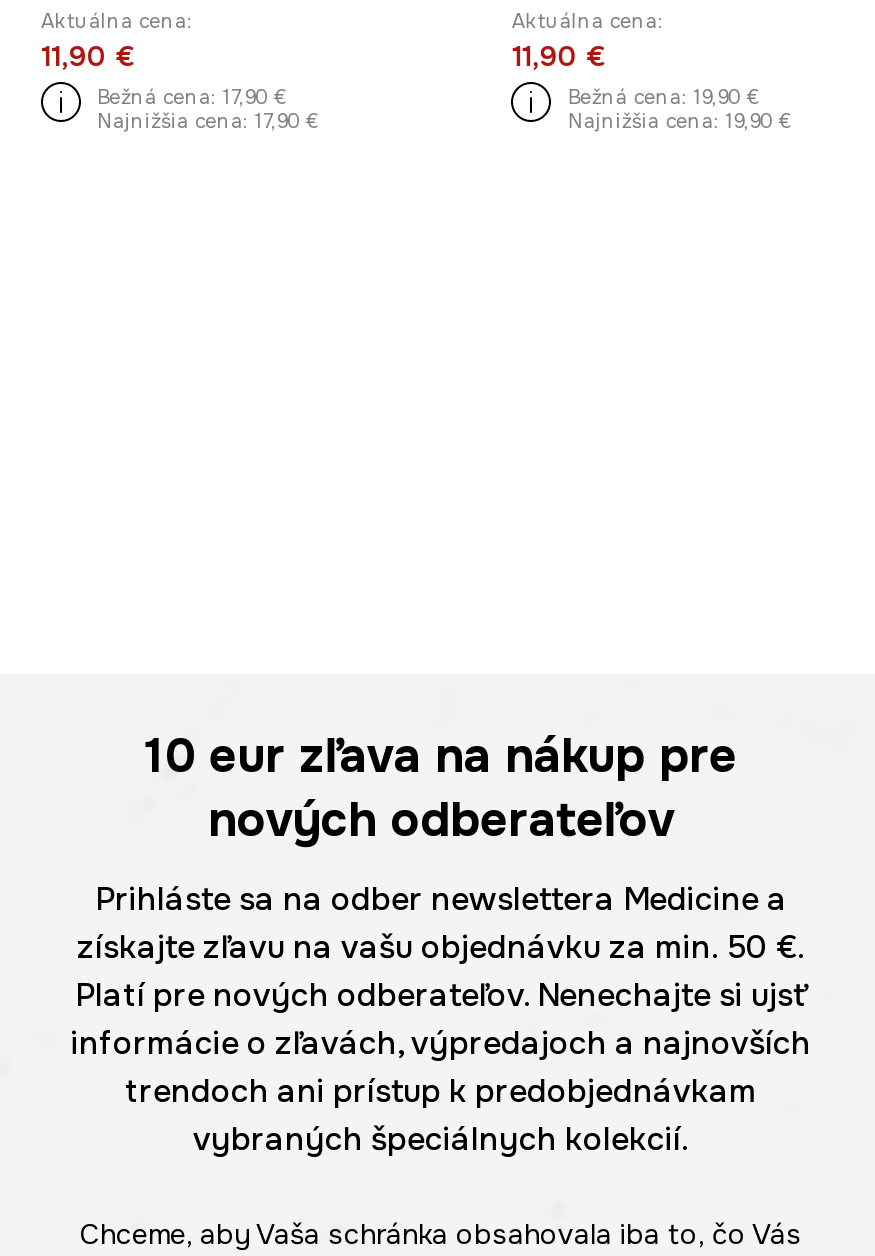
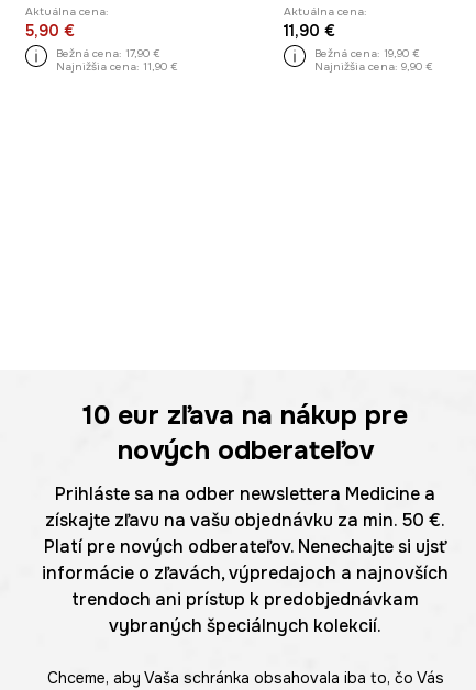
[41,39,135,75] 11,90 € -> [25,21,75,41] 5,90 €
[97,108,319,134] Najnižšia cena: 17,90 € -> [56,59,178,73] Najnižšia cena: 11,90 €
[568,108,792,134] Najnižšia cena: 19,90 € -> [315,59,434,73] Najnižšia cena: 9,90 €

